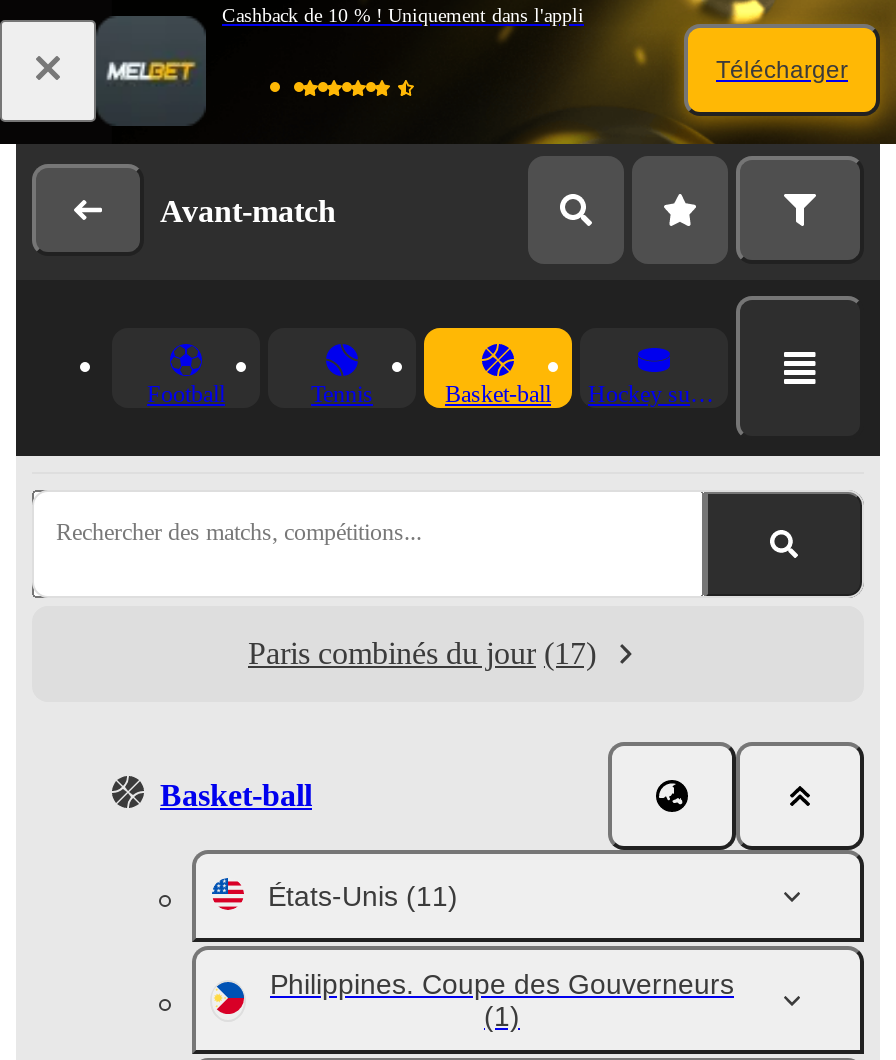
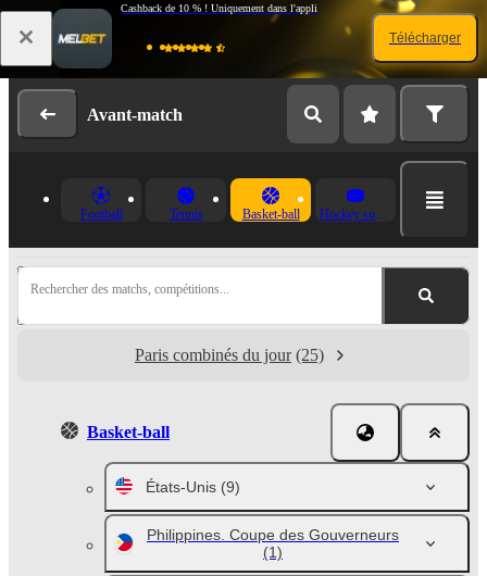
[248,636,596,670] Paris combinés du jour (17) -> [135,346,324,364] Paris combinés du jour (25)
[268,880,458,912] États-Unis (11) -> [146,478,240,496] États-Unis (9)

